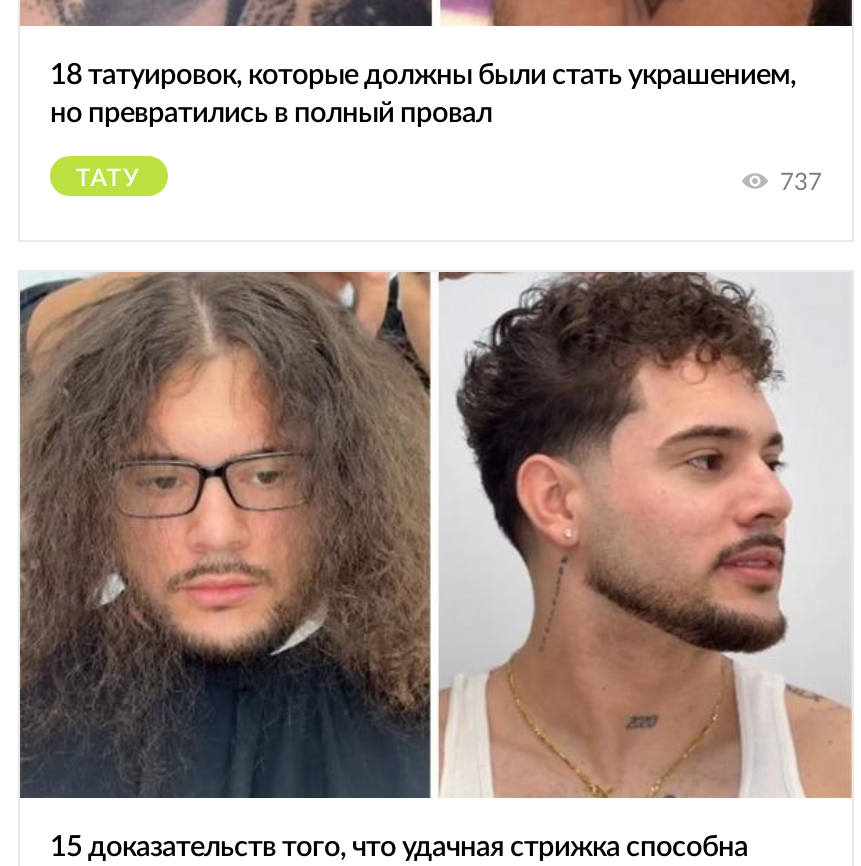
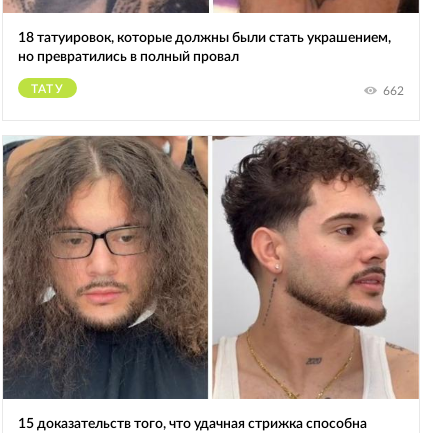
[780,169,822,193] 737 -> [383,85,404,97] 662

